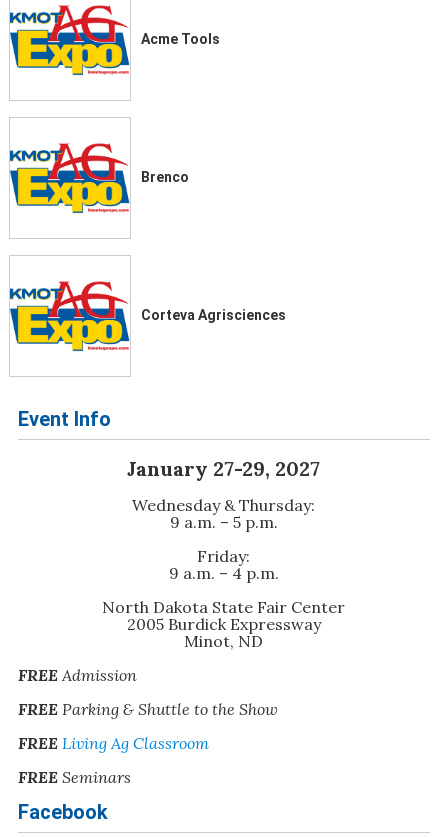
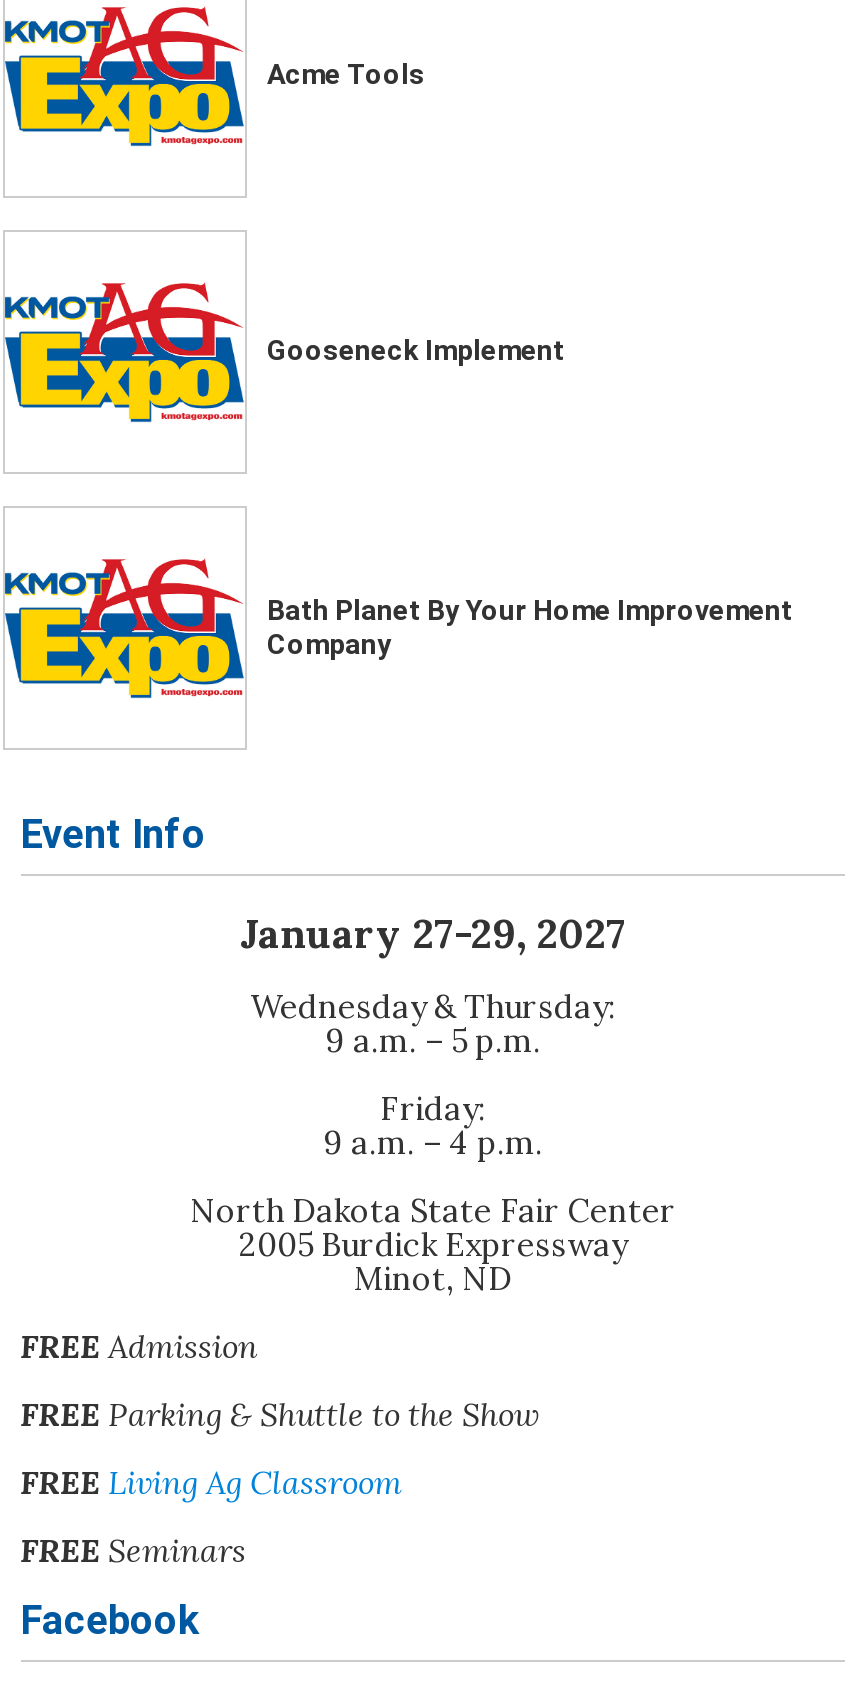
[141,169,189,185] Brenco -> [267,334,565,366] Gooseneck Implement
[141,307,286,323] Corteva Agrisciences -> [267,594,793,660] Bath Planet By Your Home Improvement | Company

